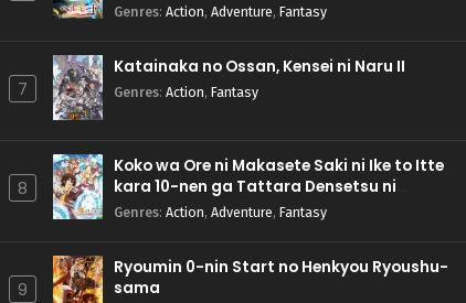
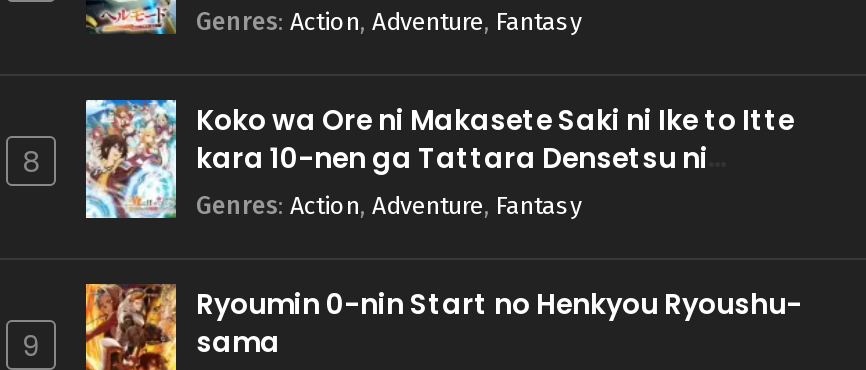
[52,54,405,120] [image] | Katainaka no Ossan, Kensei ni Naru II | Genres: Action, Fantasy -> none
[18,78,28,100] 7 -> none

